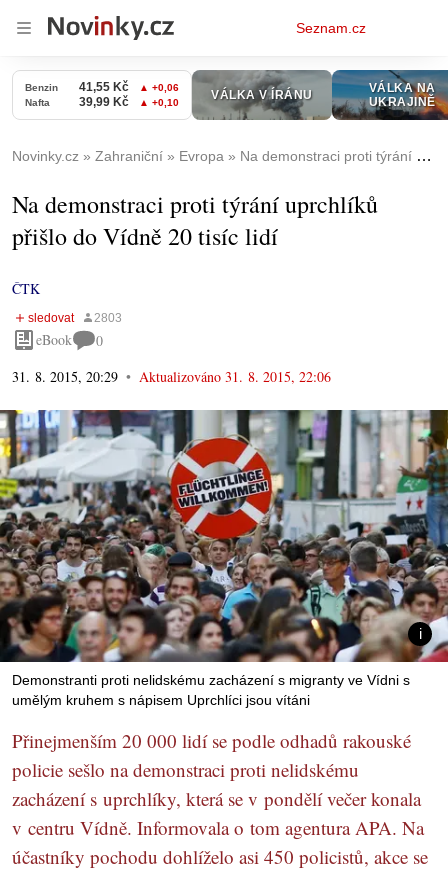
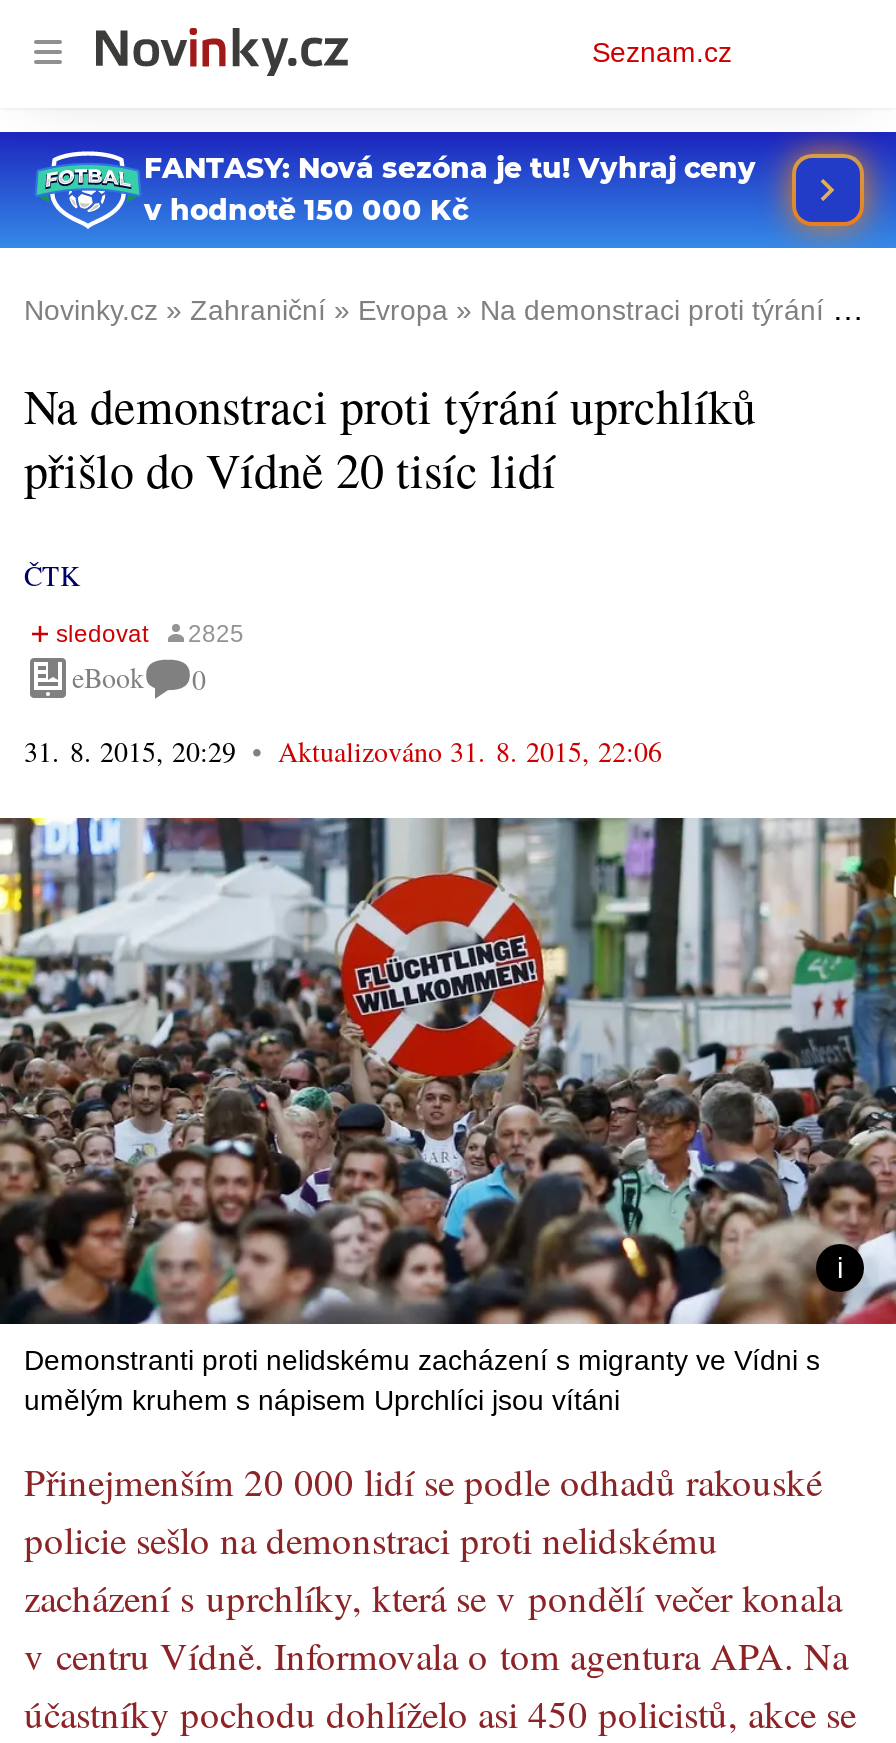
[3,68,445,125] [image] -> [6,130,890,250] [image]

